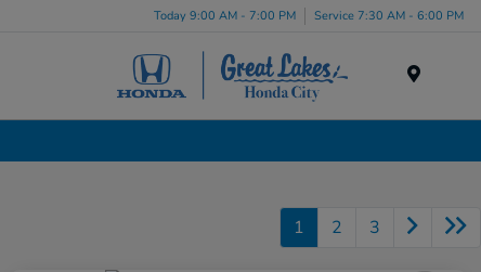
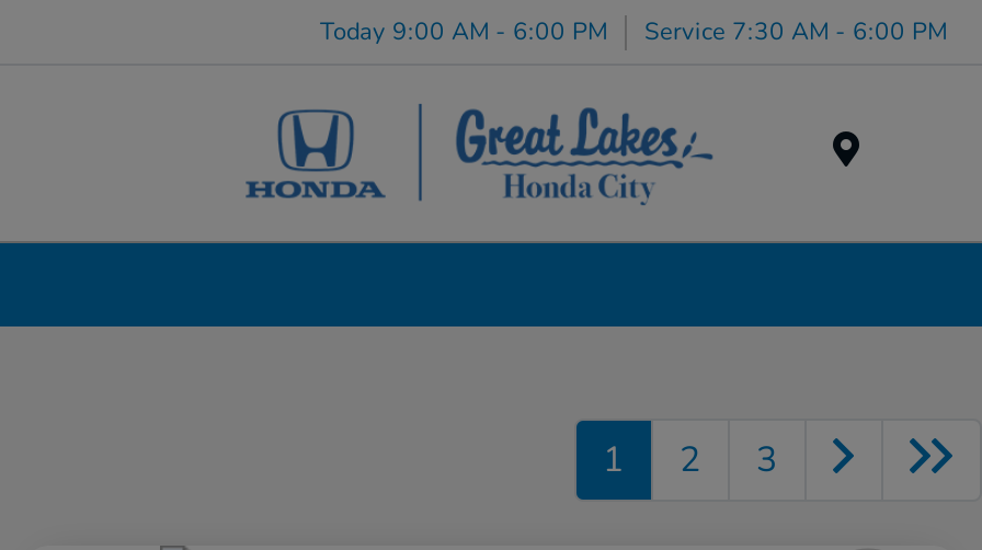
[154,7,464,23] Today 9:00 AM - 7:00 PM Service 7:30 AM - 6:00 PM -> [320,14,947,47] Today 9:00 AM - 6:00 PM Service 7:30 AM - 6:00 PM

